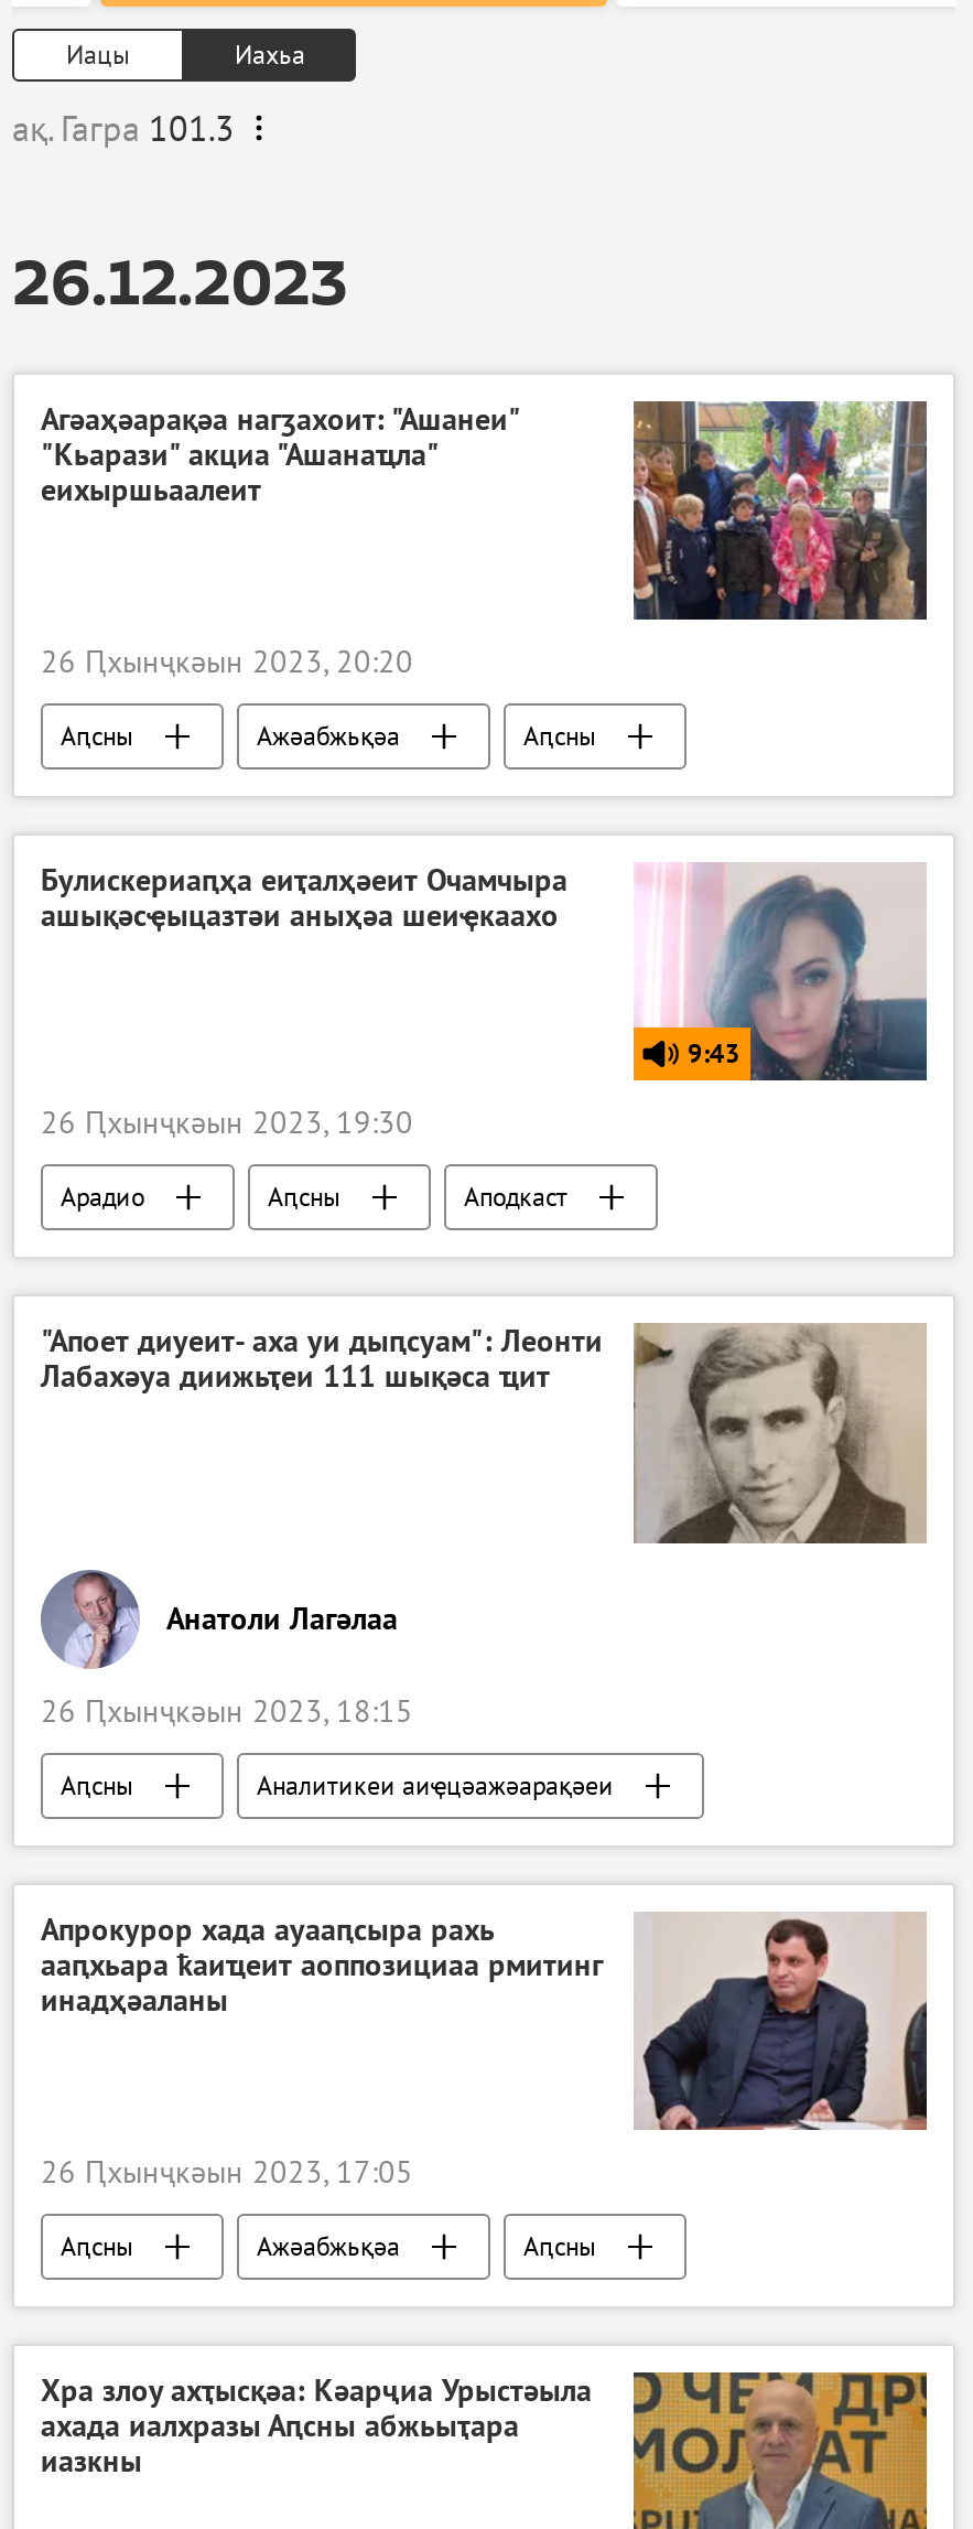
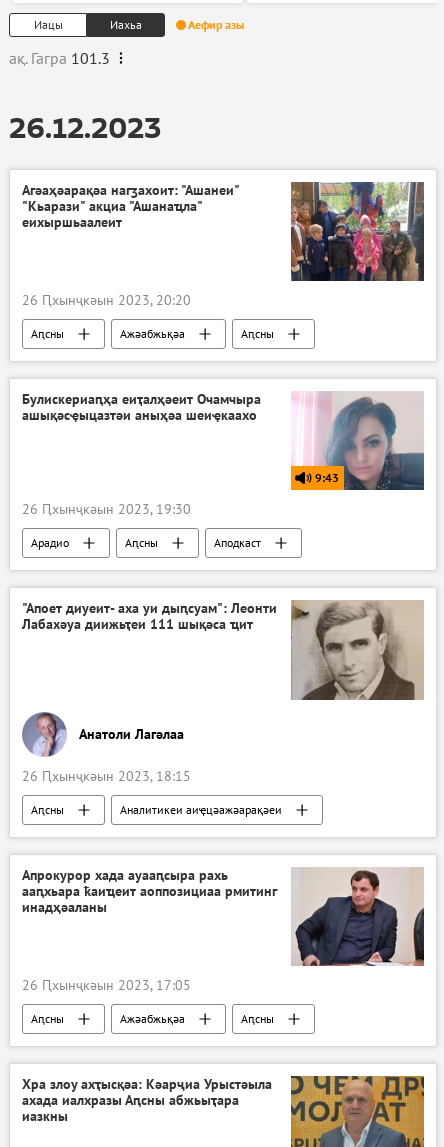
none -> [188,17,244,32] Аефир азы

